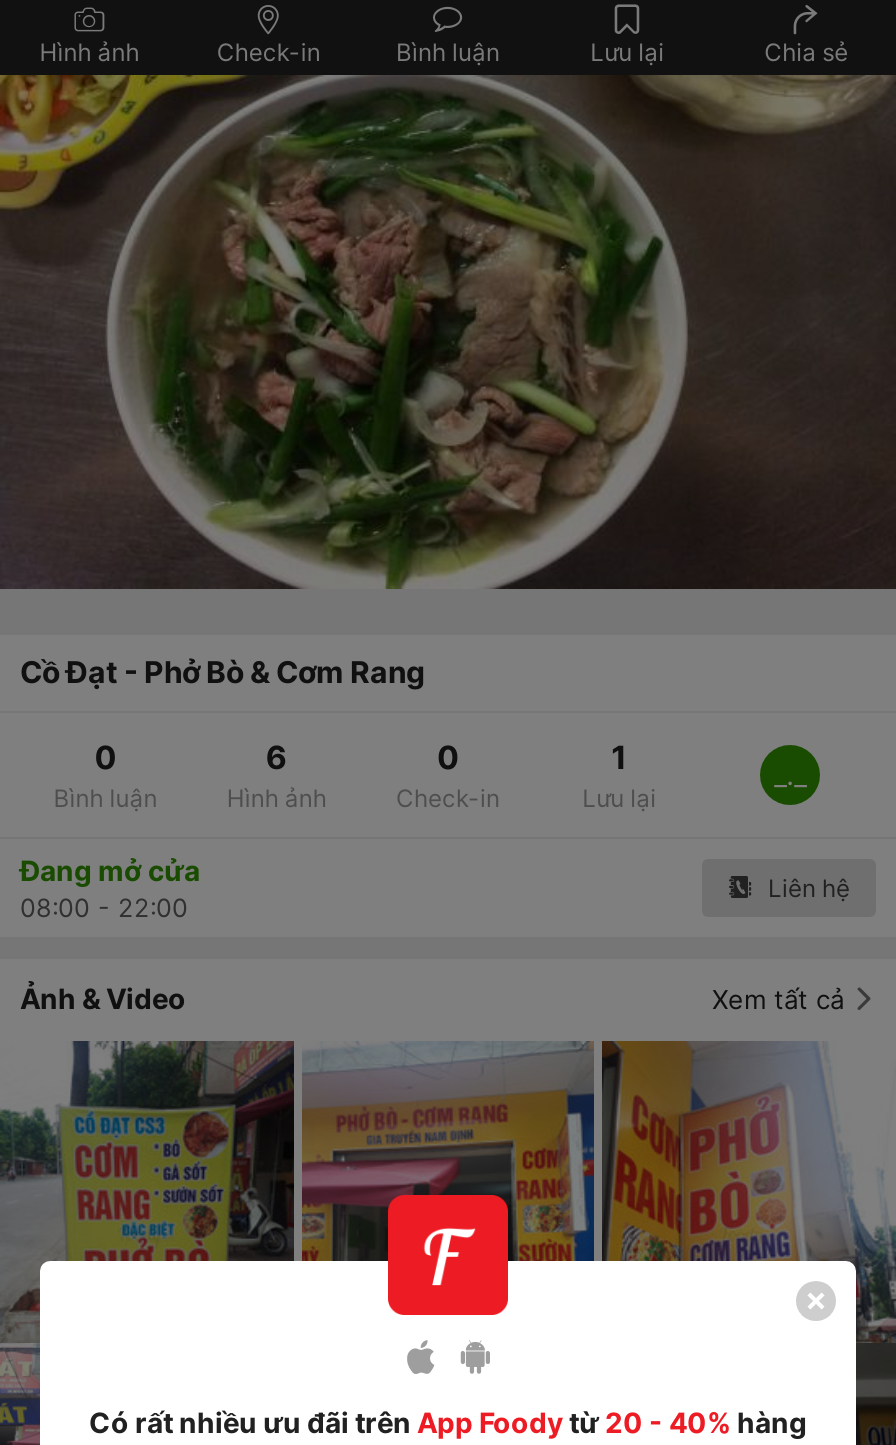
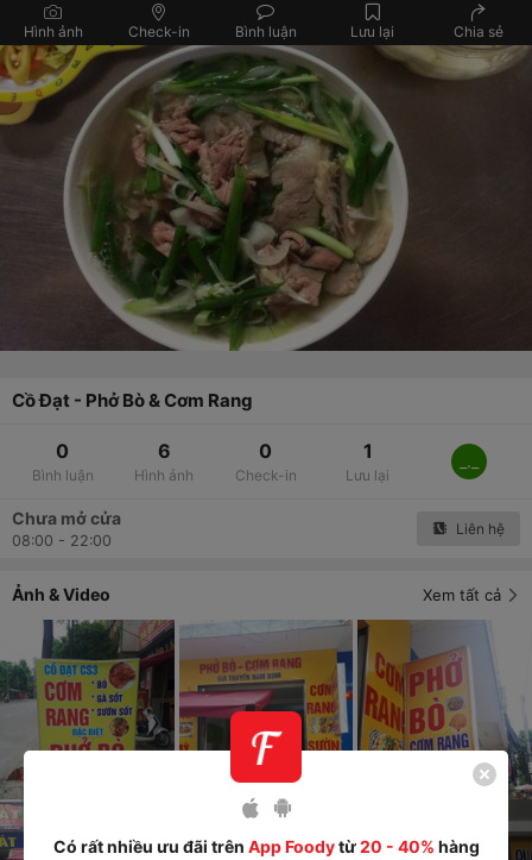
[20,853,200,887] Đang mở cửa -> [12,508,121,528] Chưa mở cửa

